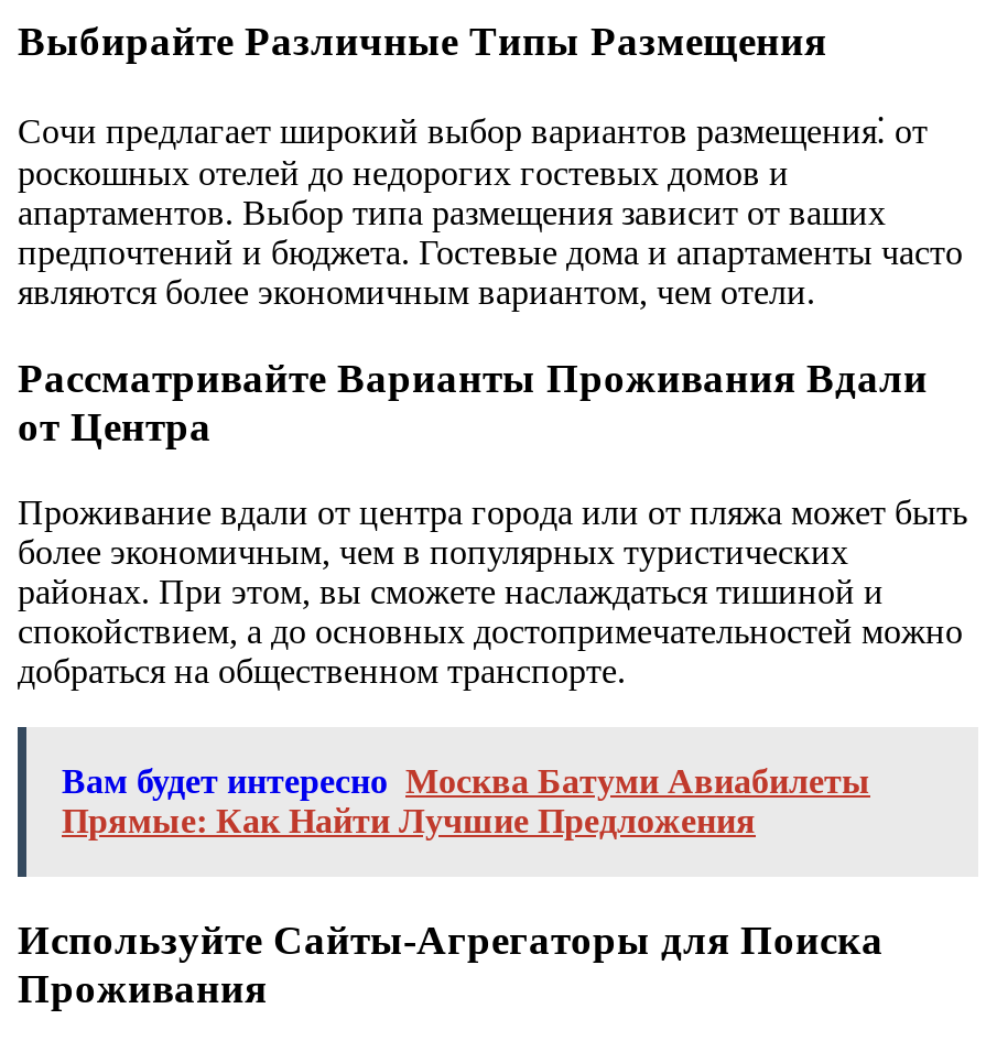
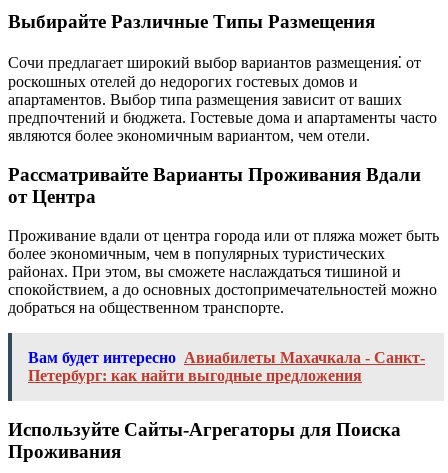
[62,762,870,839] Вам будет интересно Москва Батуми Авиабилеты | Прямые: Как Найти Лучшие Предложения -> [28,349,425,384] Вам будет интересно Авиабилеты Махачкала - Санкт- | Петербург: как найти выгодные предложения

